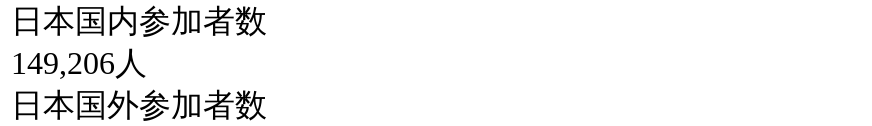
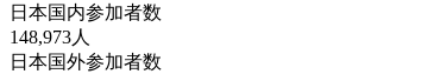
[11,46,147,80] 149,206人 -> [10,27,90,47] 148,973人

